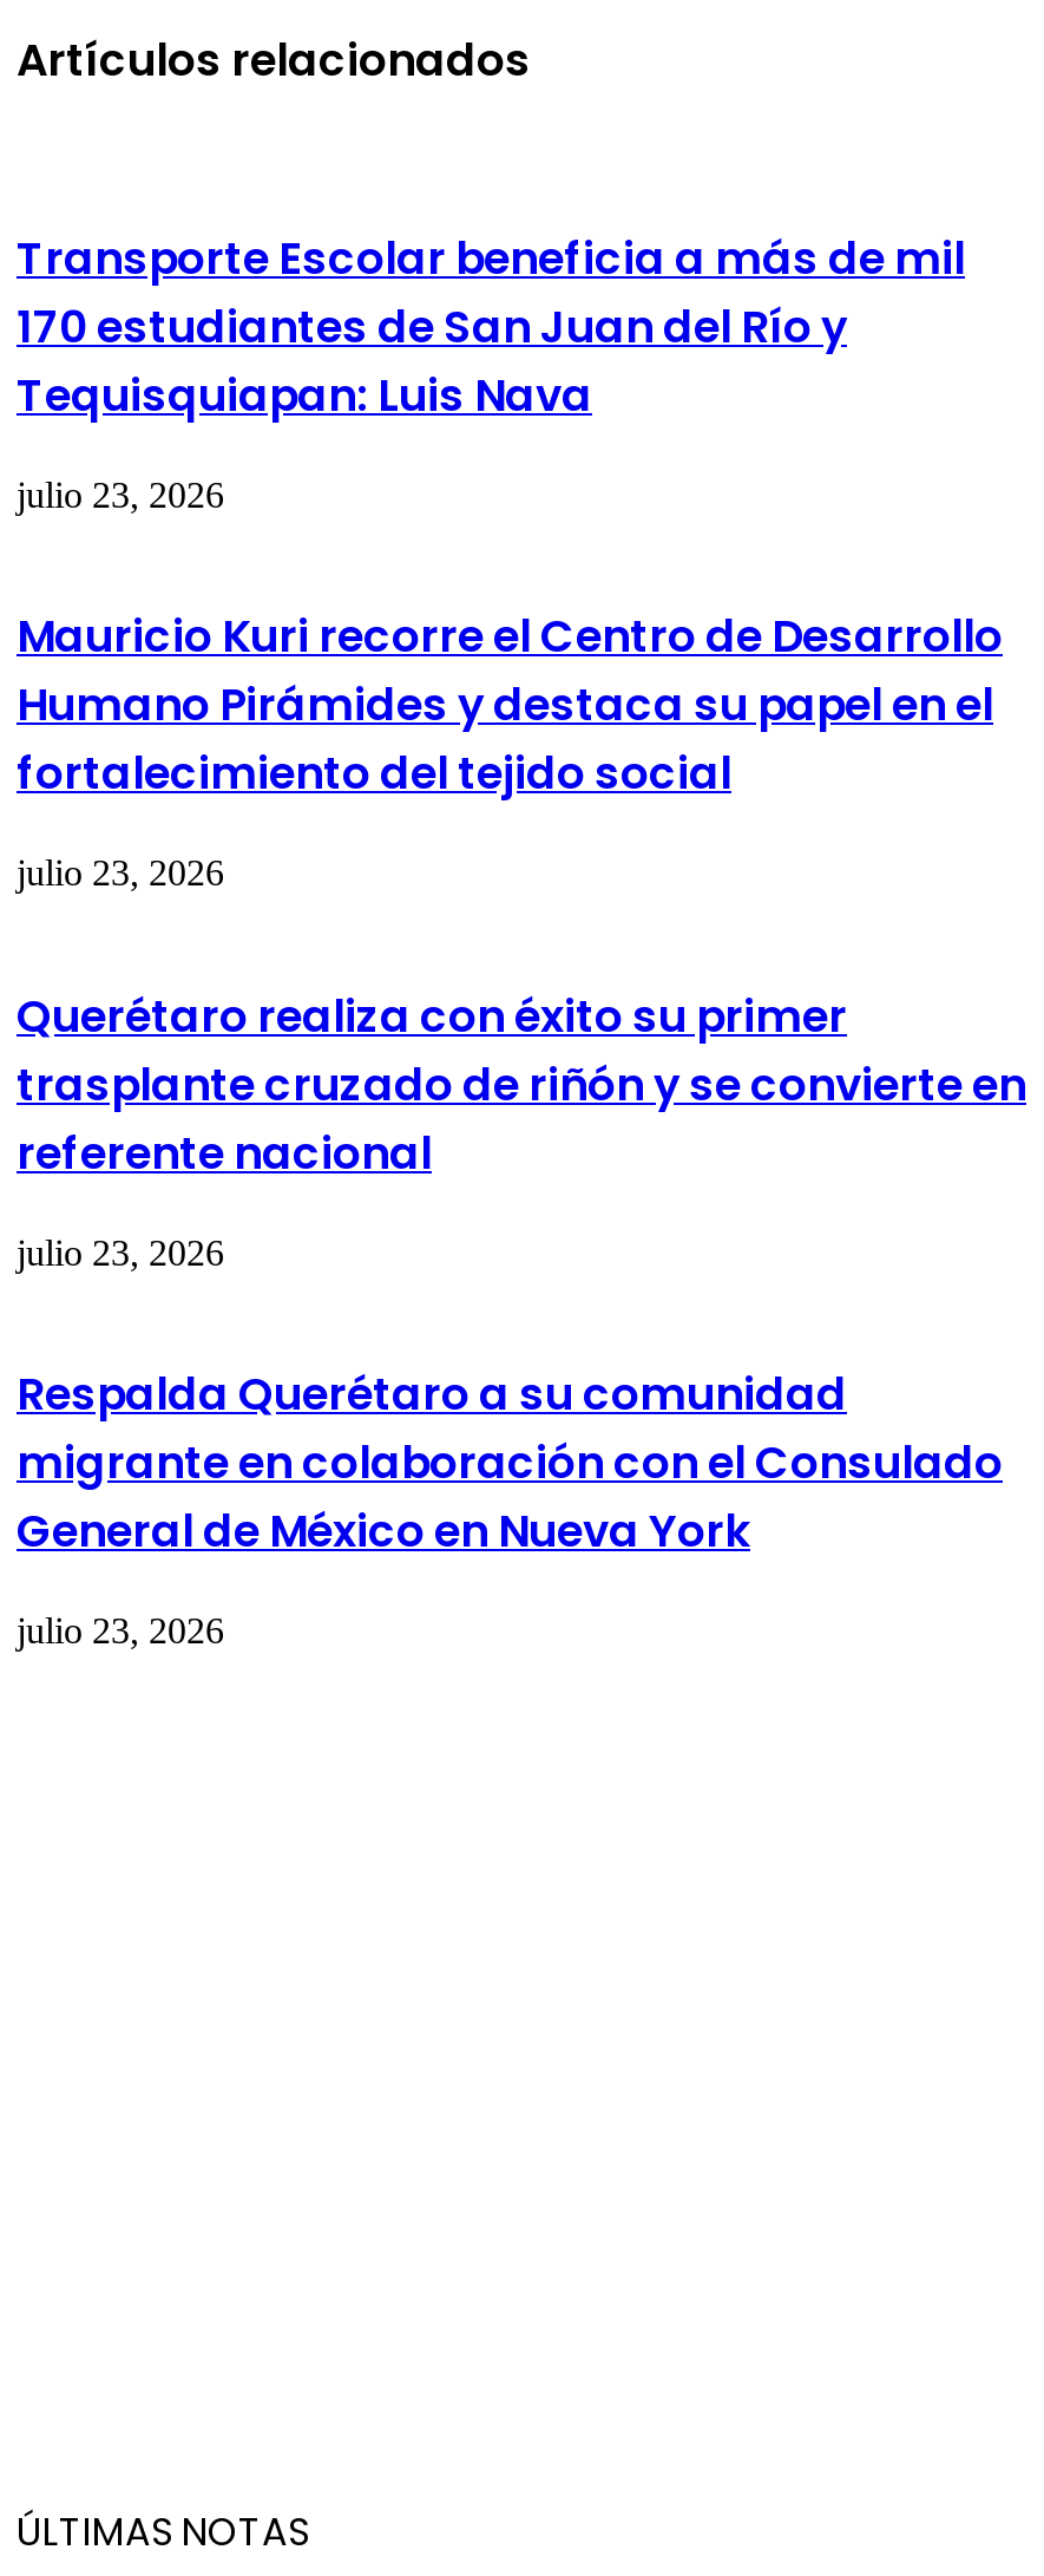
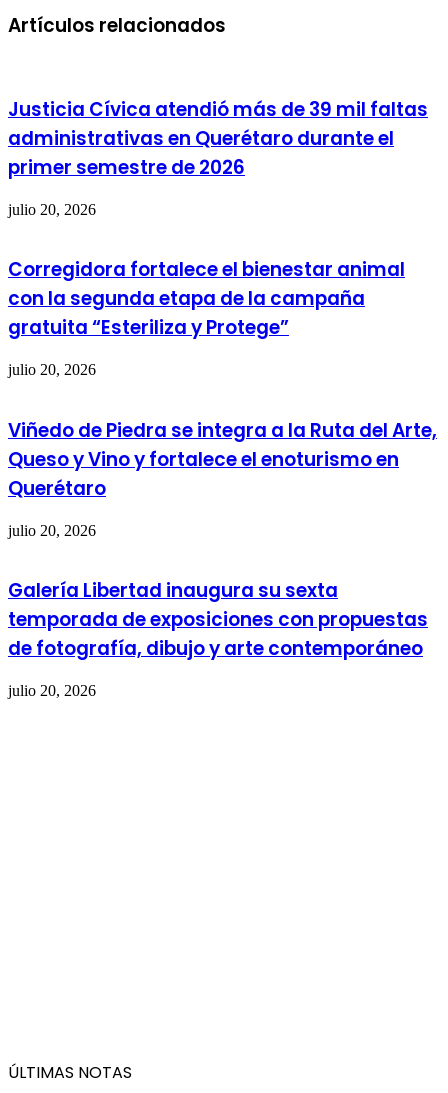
[17,227,965,427] Transporte Escolar beneficia a más de mil | 170 estudiantes de San Juan del Río y | Tequisquiapan: Luis Nava -> [8,96,428,181] Justicia Cívica atendió más de 39 mil faltas | administrativas en Querétaro durante el | primer semestre de 2026
[17,474,224,514] julio 23, 2026 -> [8,201,96,218] julio 20, 2026
[17,605,1003,806] Mauricio Kuri recorre el Centro de Desarrollo | Humano Pirámides y destaca su papel en el | fortalecimiento del tejido social -> [8,256,405,341] Corregidora fortalece el bienestar animal | con la segunda etapa de la campaña | gratuita “Esteriliza y Protege”
[17,853,224,893] julio 23, 2026 -> [8,361,96,378] julio 20, 2026
[17,984,1026,1185] Querétaro realiza con éxito su primer | trasplante cruzado de riñón y se convierte en | referente nacional -> [8,417,437,502] Viñedo de Piedra se integra a la Ruta del Arte, | Queso y Vino y fortalece el enoturismo en | Querétaro
[17,1231,224,1271] julio 23, 2026 -> [8,521,96,538] julio 20, 2026
[17,1363,1003,1564] Respalda Querétaro a su comunidad | migrante en colaboración con el Consulado | General de México en Nueva York -> [8,577,428,662] Galería Libertad inaugura su sexta | temporada de exposiciones con propuestas | de fotografía, dibujo y arte contemporáneo
[17,1610,224,1650] julio 23, 2026 -> [8,682,96,699] julio 20, 2026

